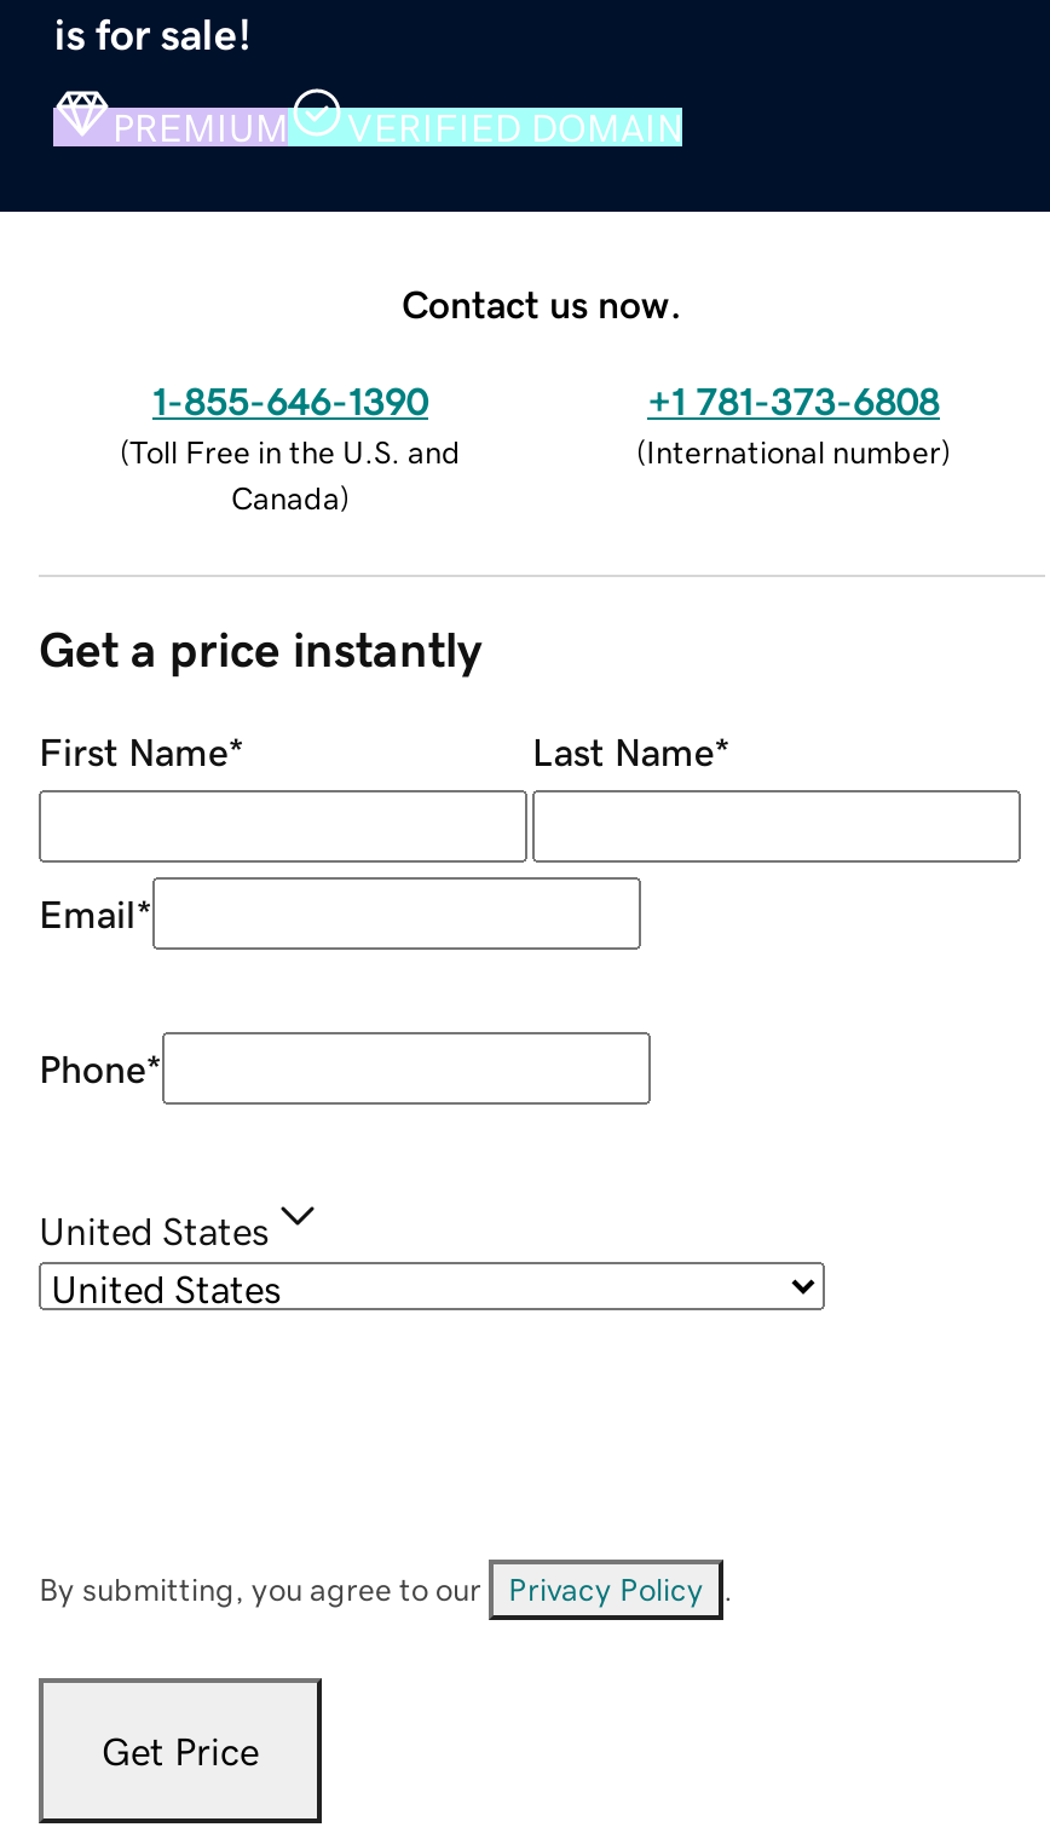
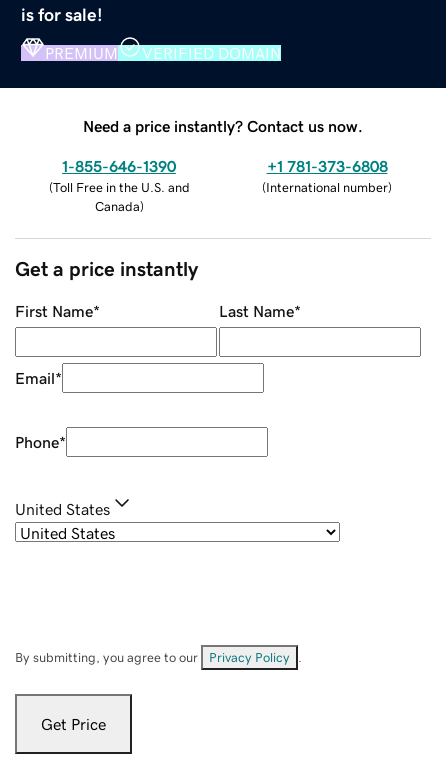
[402,283,682,322] Contact us now. -> [83,118,363,134] Need a price instantly? Contact us now.

